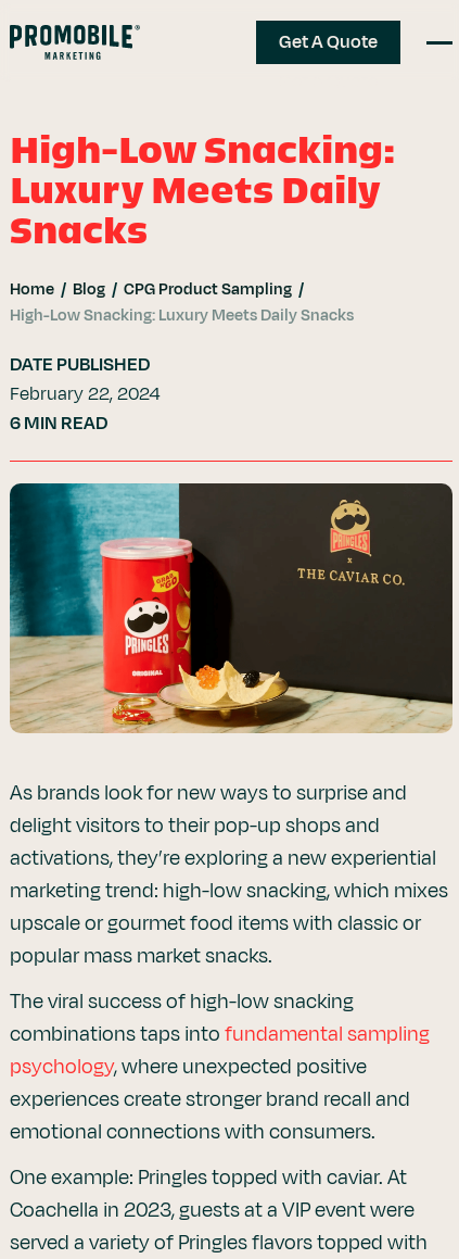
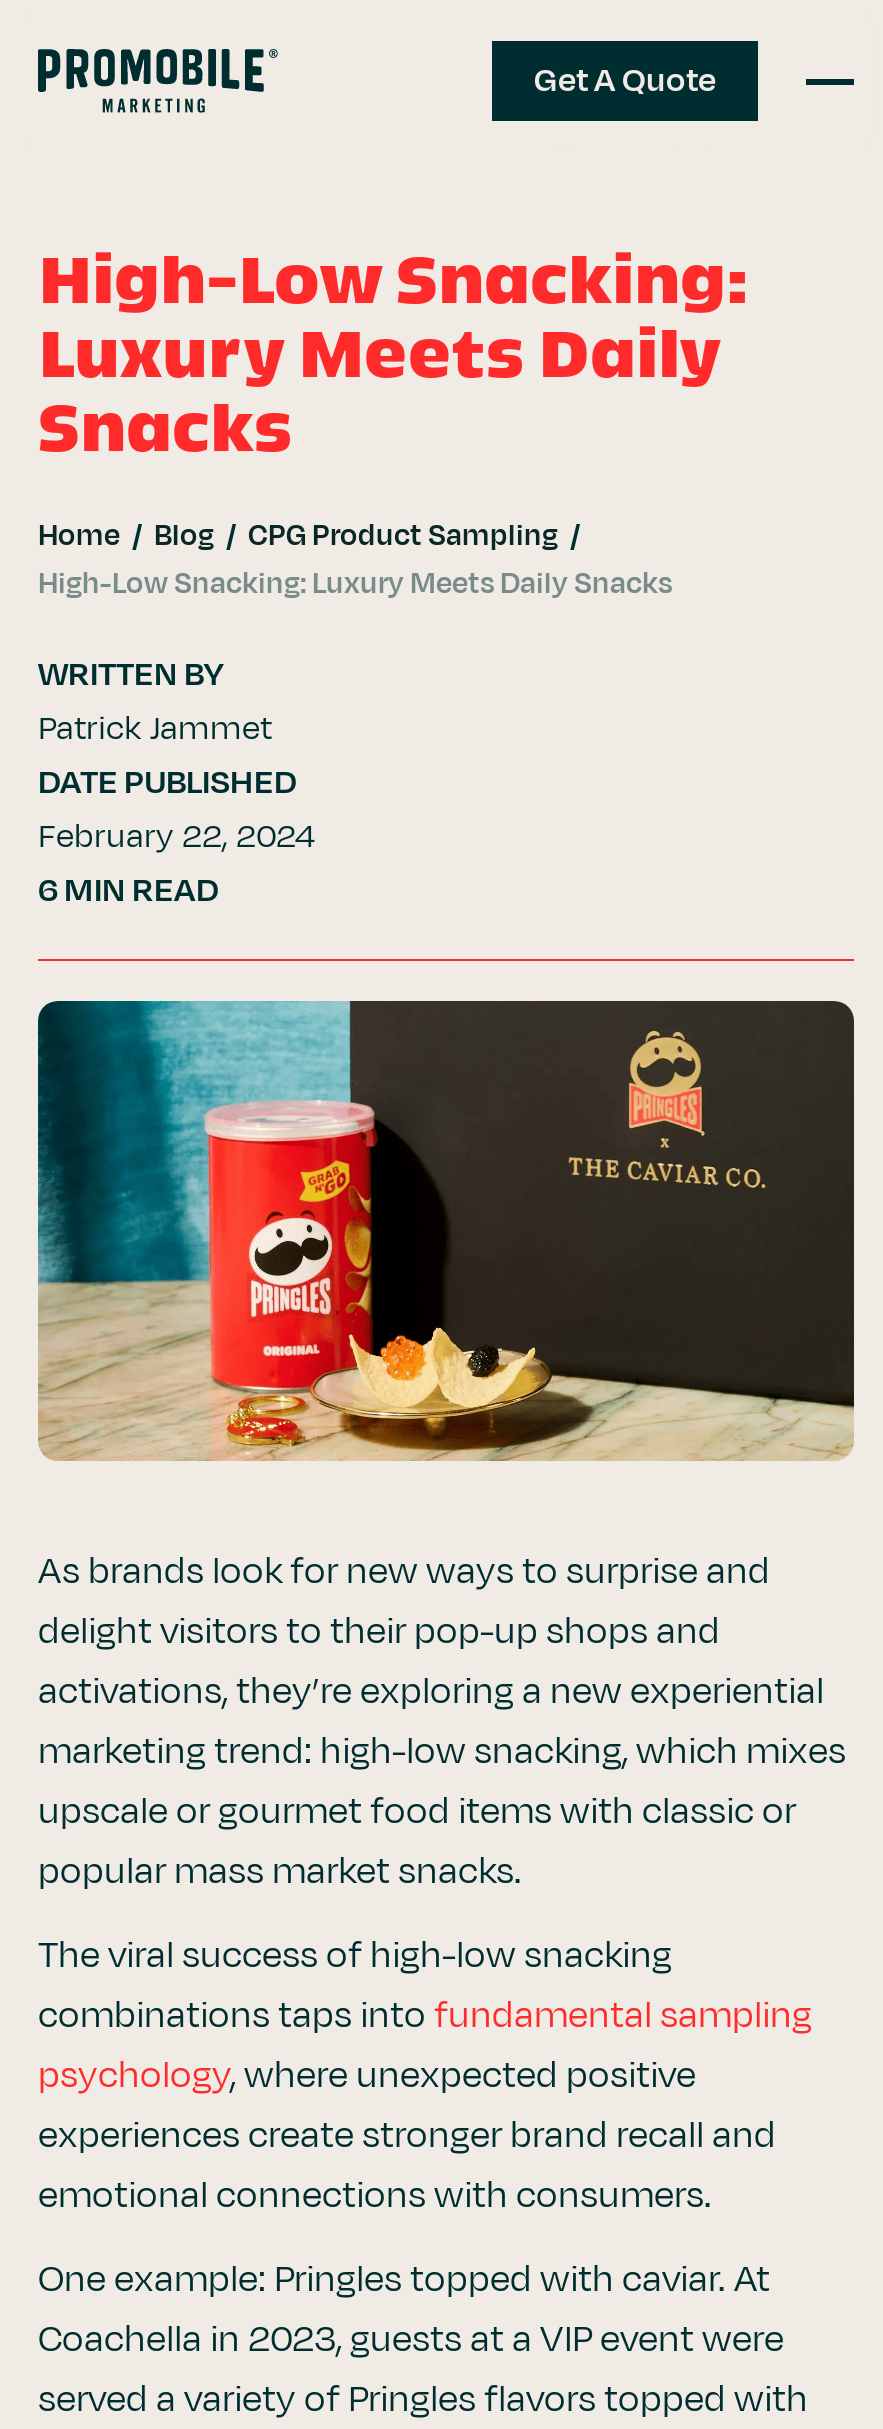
none -> [38,651,272,753] WRITTEN BY | Patrick Jammet

